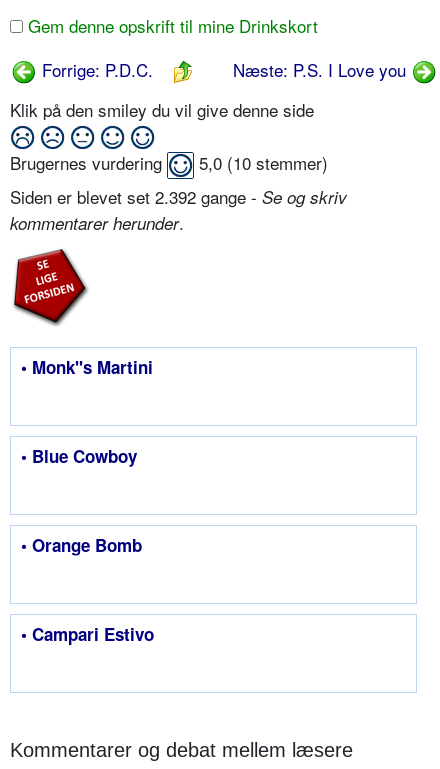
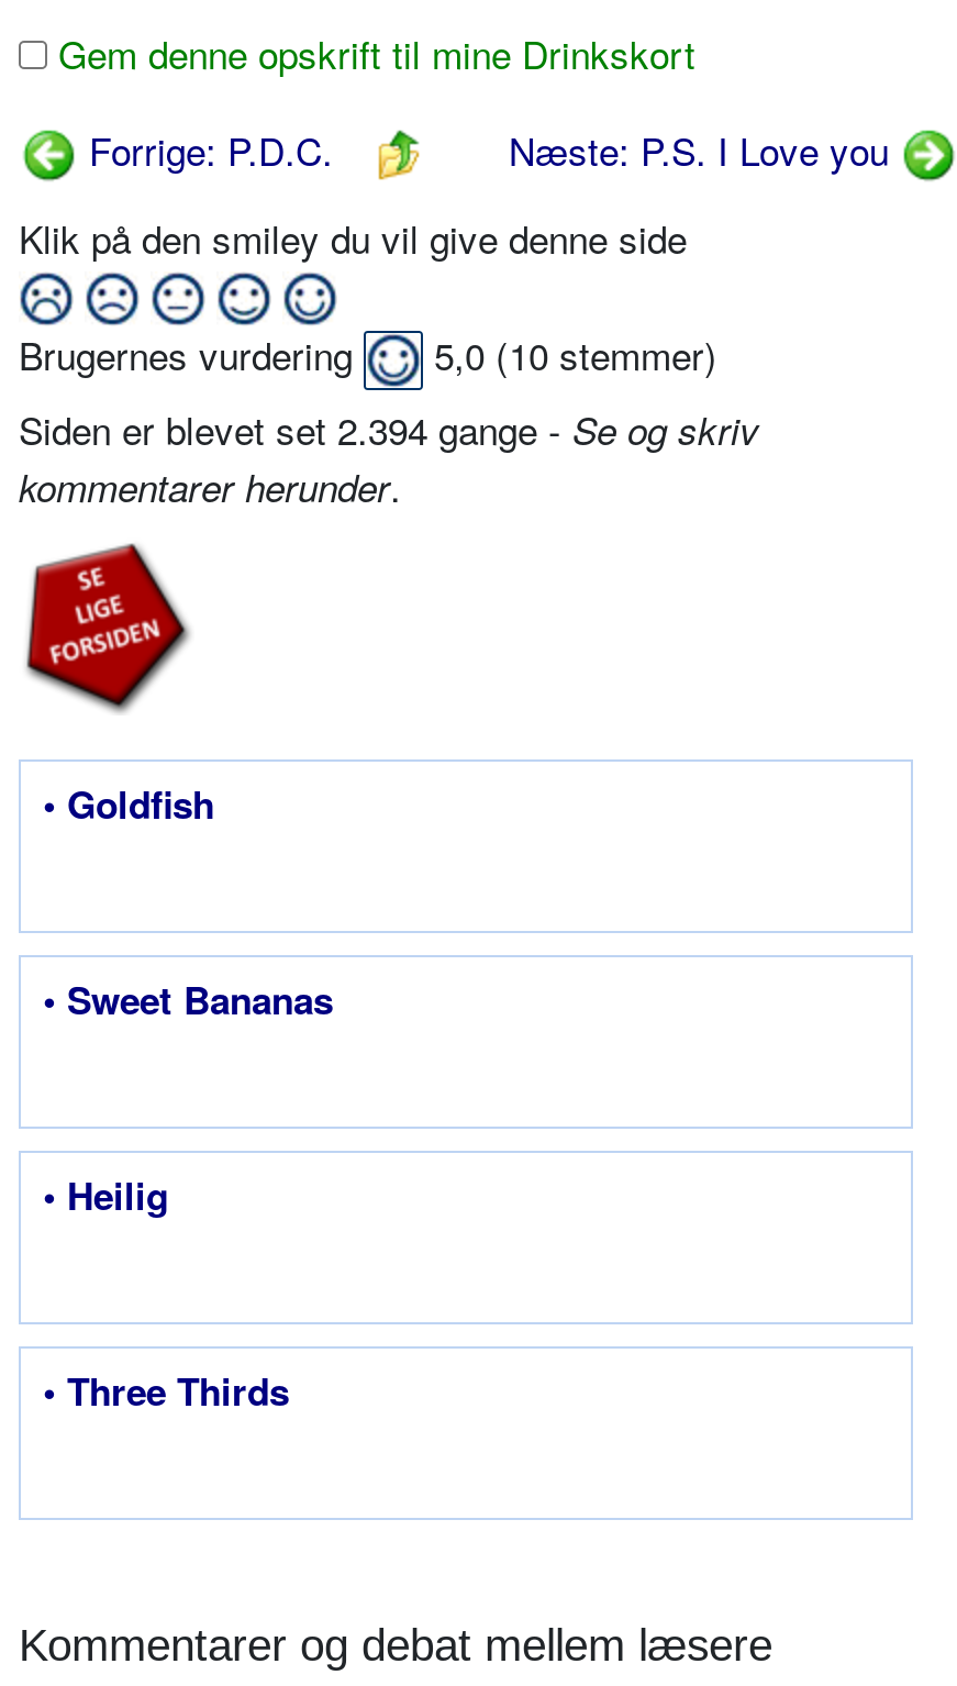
[10,184,347,209] Siden er blevet set 2.392 gange - Se og skriv -> [19,401,759,455] Siden er blevet set 2.394 gange - Se og skriv
[21,355,153,379] • Monk''s Martini -> [43,776,214,829] • Goldfish
[21,444,137,468] • Blue Cowboy -> [43,972,333,1025] • Sweet Bananas
[21,533,142,557] • Orange Bomb -> [43,1168,168,1220] • Heilig
[21,622,154,646] • Campari Estivo -> [43,1363,289,1416] • Three Thirds

